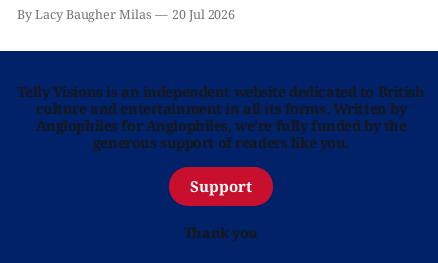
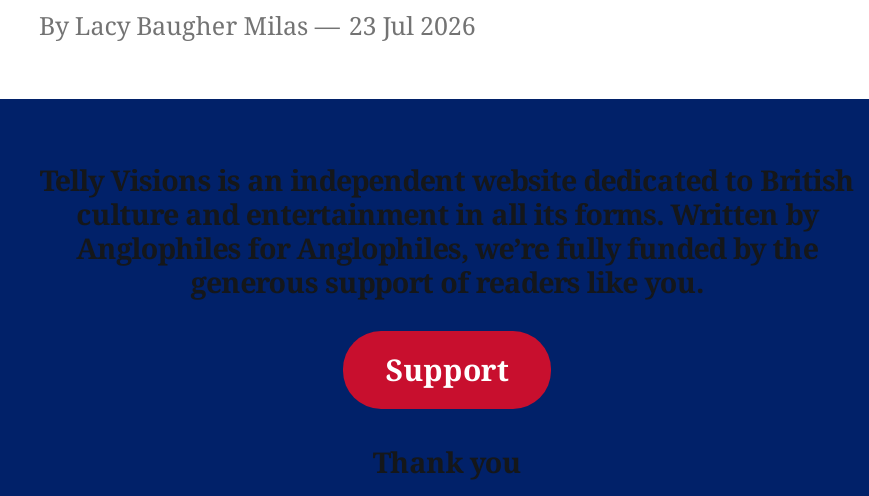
[17,6,235,23] By Lacy Baugher Milas 20 Jul 2026 -> [39,8,476,42] By Lacy Baugher Milas 23 Jul 2026

